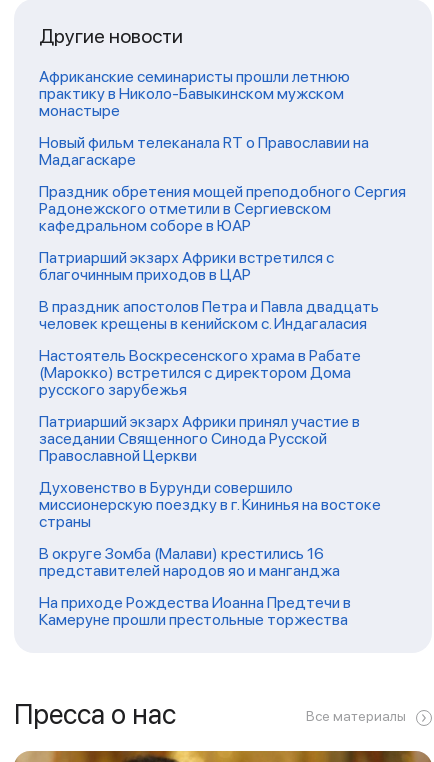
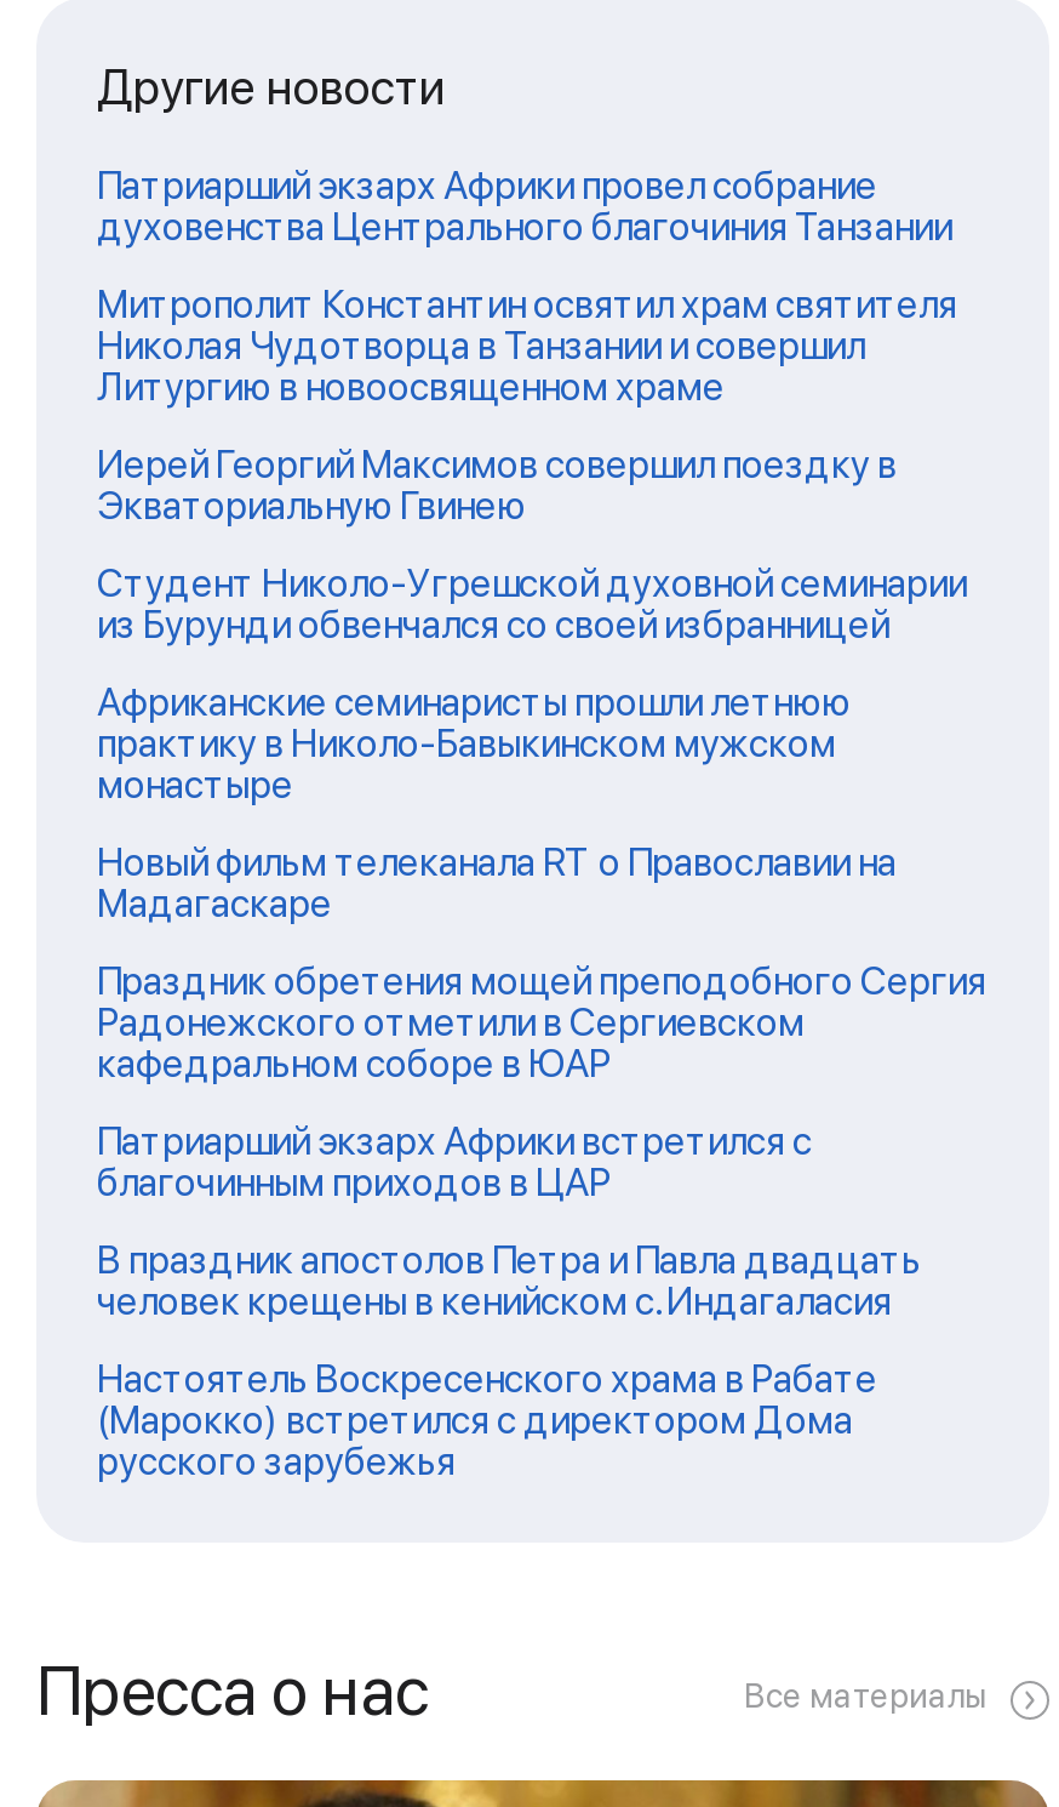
none -> [97,163,967,648] Патриарший экзарх Африки провел собрание | духовенства Центрального благочиния Танзании | Митрополит Константин освятил храм святителя | Николая Чудотворца в Танзании и совершил | Литургию в новоосвященном храме | Иерей Георгий Максимов совершил поездку в | Экваториальную Гвинею | Студент Николо-Угрешской духовной семинарии | из Бурунди обвенчался со своей избранницей
moved [39,67,406,399] -> [97,680,986,1485]: Африканские семинаристы прошли летнюю | практику в Николо-Бавыкинском мужском | монастыре | ... | (Марокко) встретился с директором Дома | русского зарубежья
[39,412,381,629] Патриарший экзарх Африки принял участие в | заседании Священного Синода Русской | Православной Церкви | Духовенство в Бурунди совершило | миссионерскую поездку в г. Кининья на востоке | страны | В округе Зомба (Малави) крестились 16 | представителей народов яо и манганджа | На приходе Рождества Иоанна Предтечи в | Камеруне прошли престольные торжества -> none

